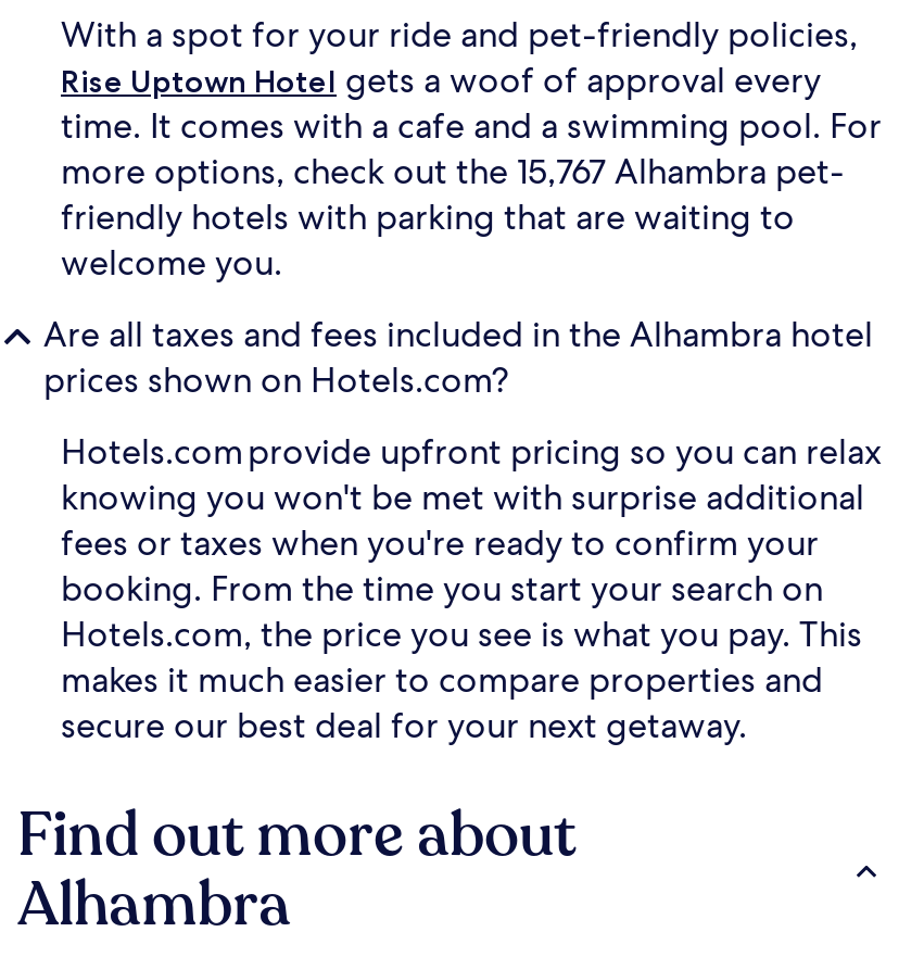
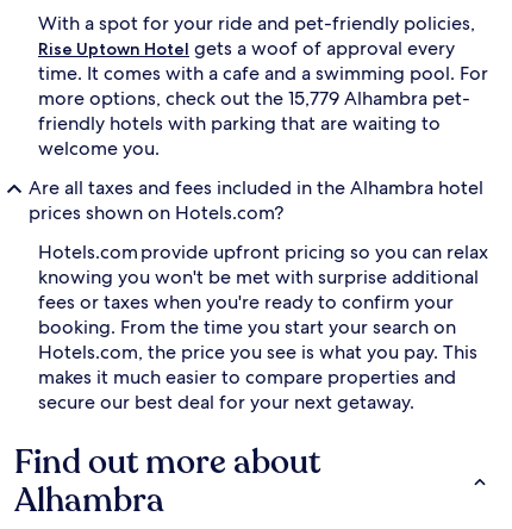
[61,148,845,193] more options, check out the 15,767 Alhambra pet- -> [38,85,470,110] more options, check out the 15,779 Alhambra pet-

